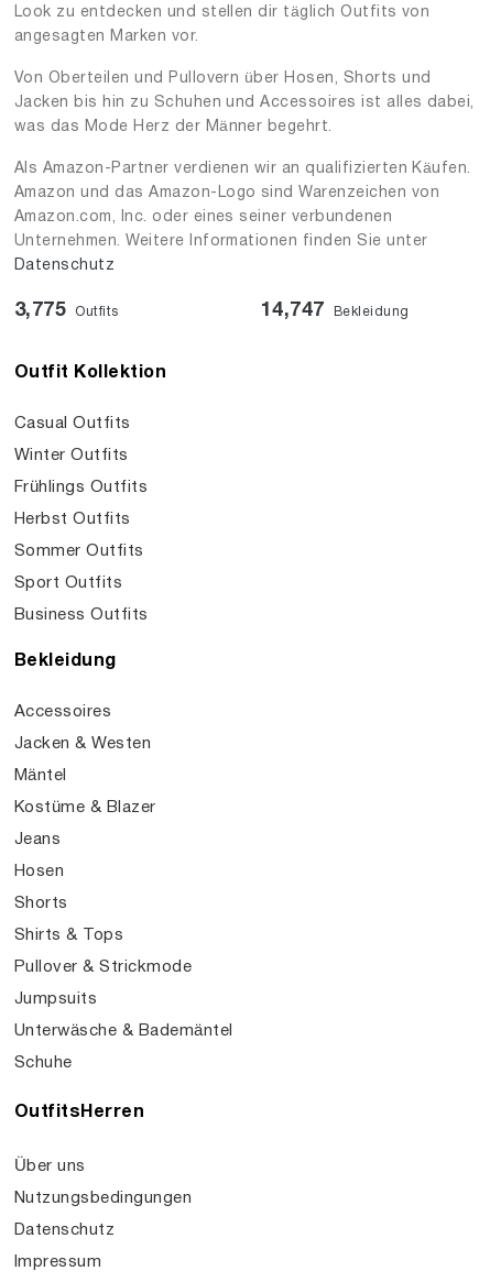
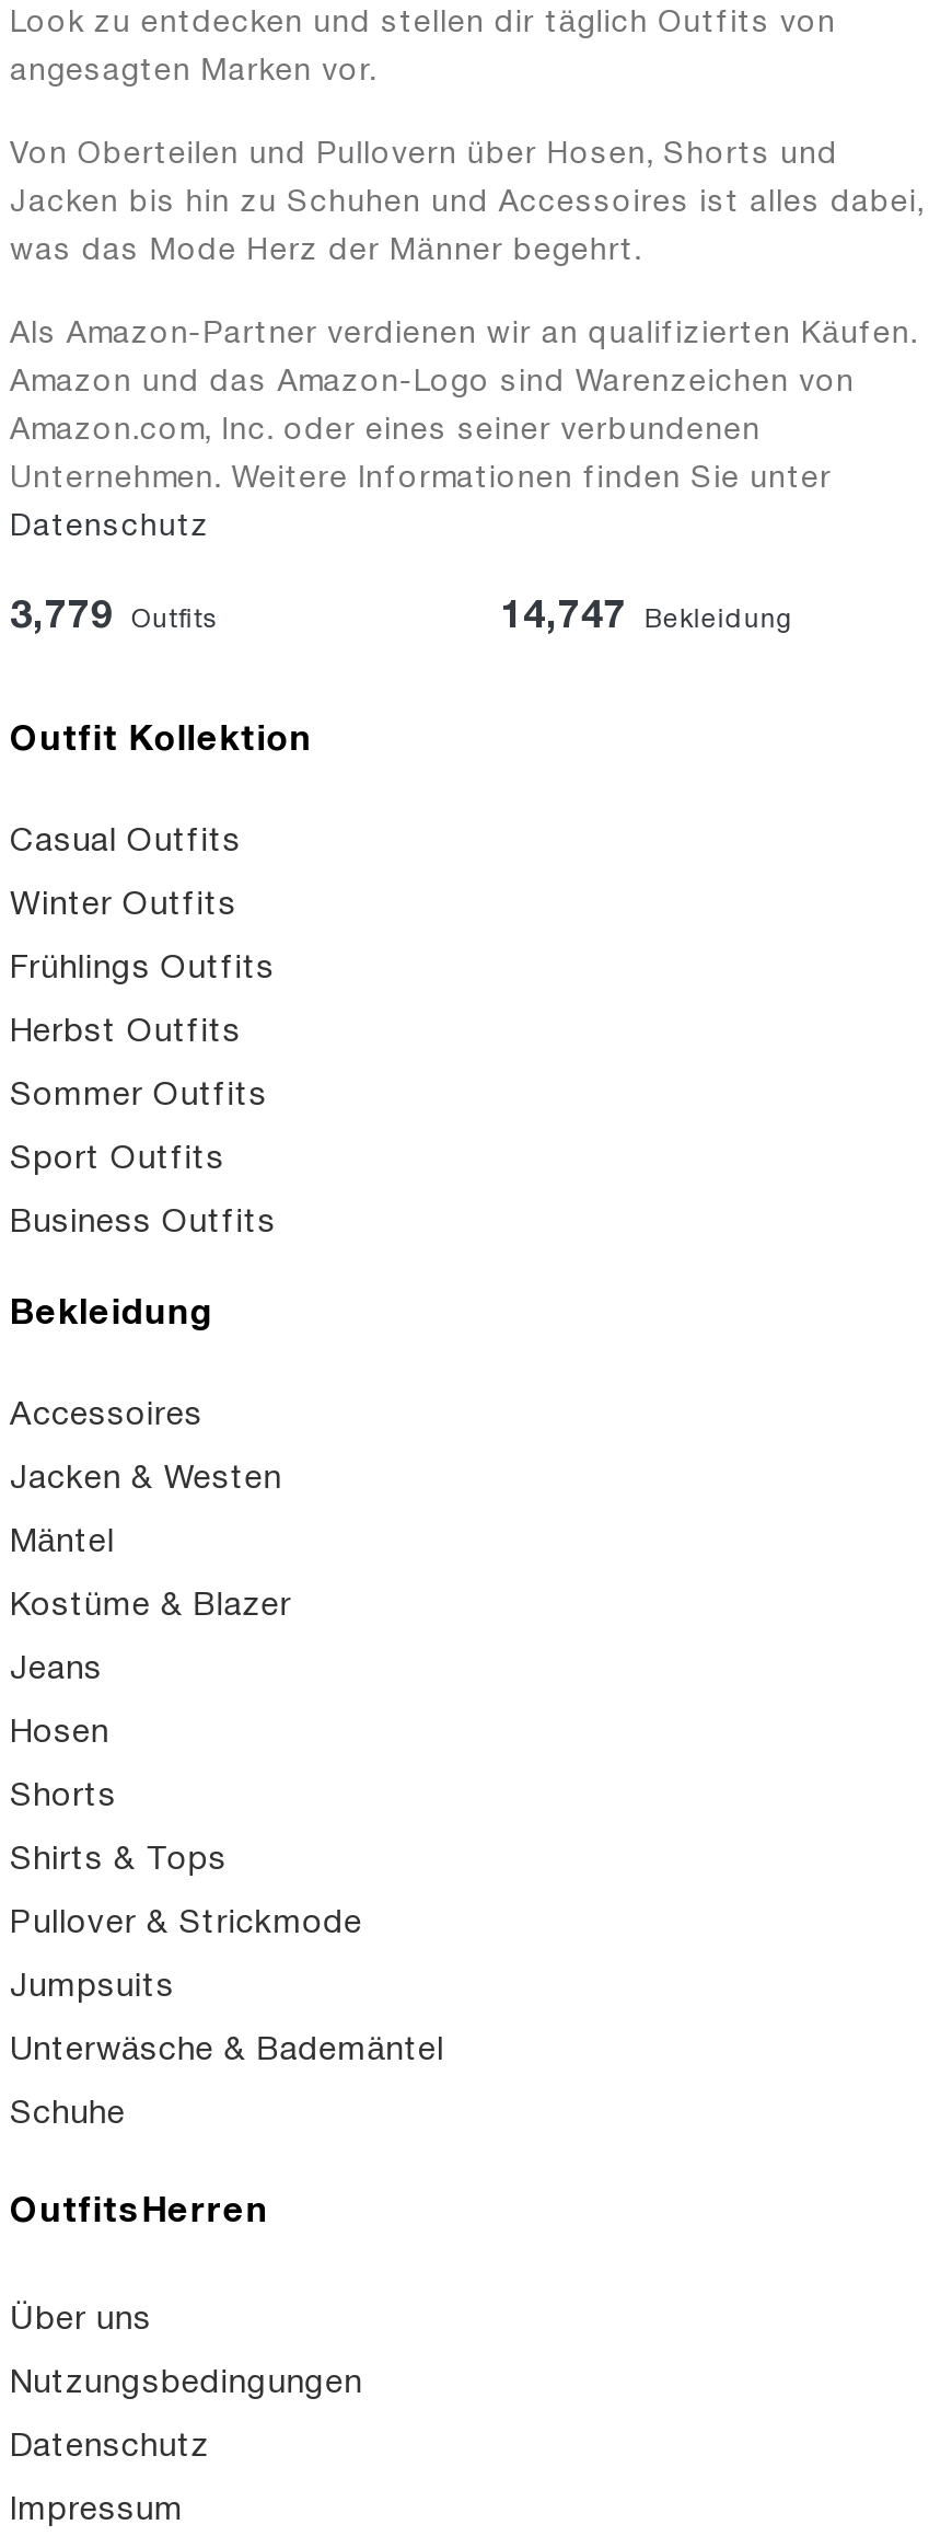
[14,302,119,320] 3,775 Outfits -> [10,599,217,636] 3,779 Outfits

